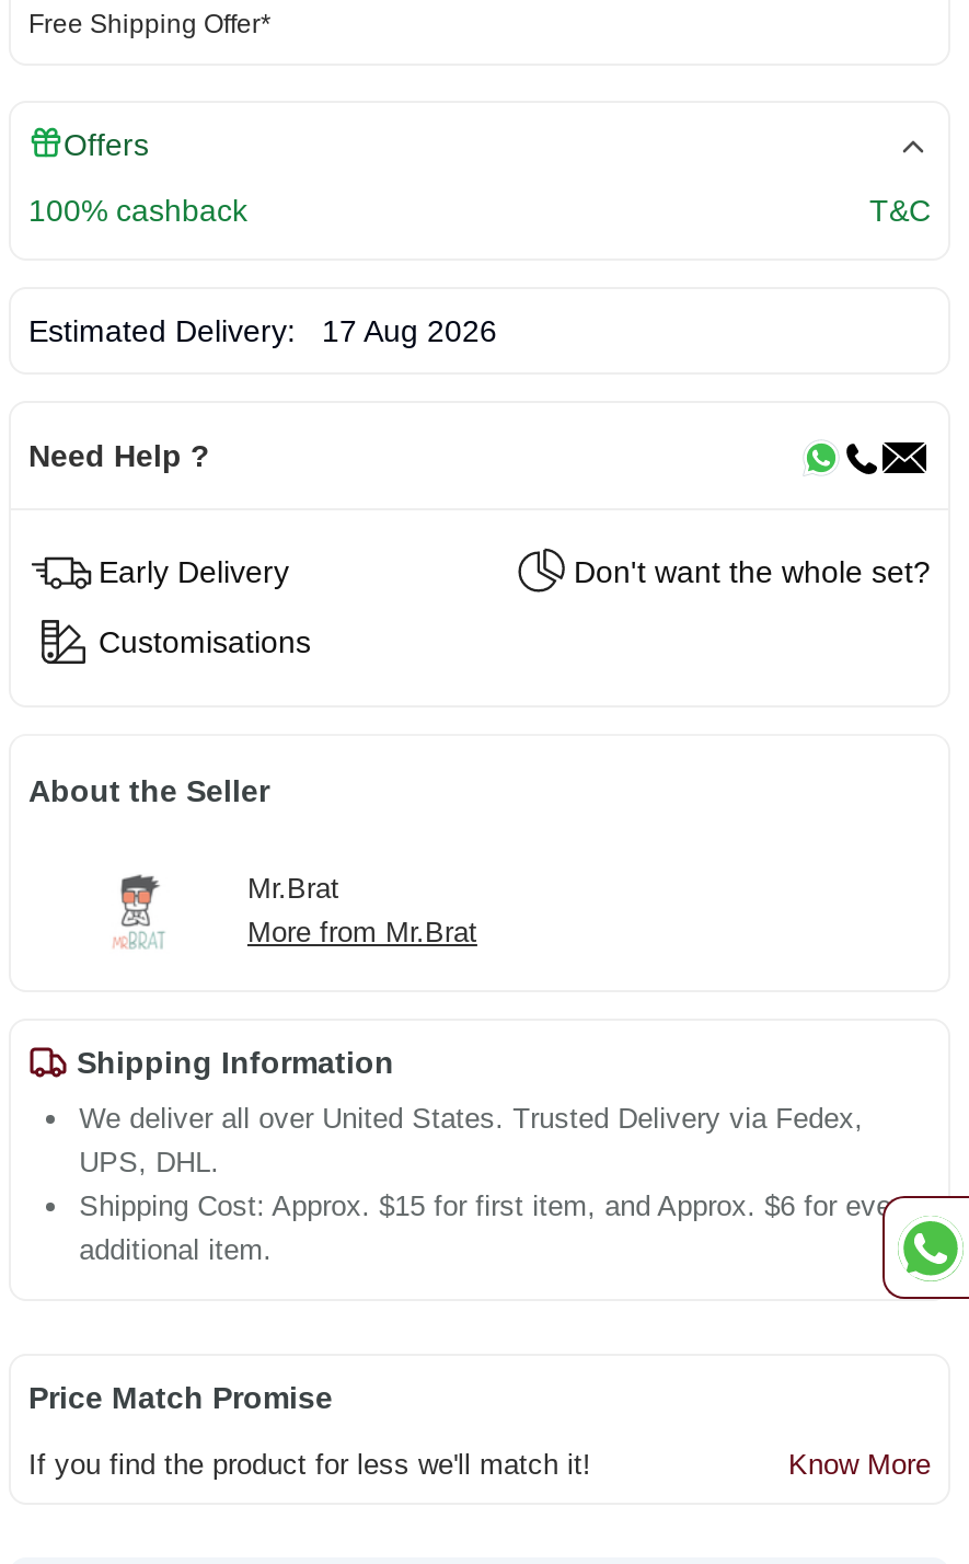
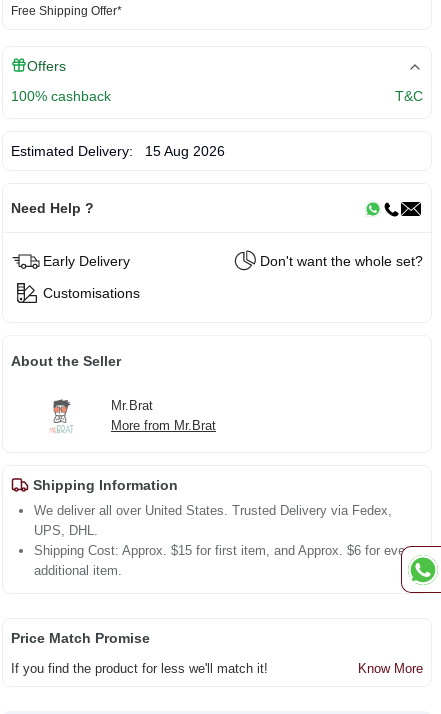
[28,313,497,348] Estimated Delivery: 17 Aug 2026 -> [11,143,225,159] Estimated Delivery: 15 Aug 2026

